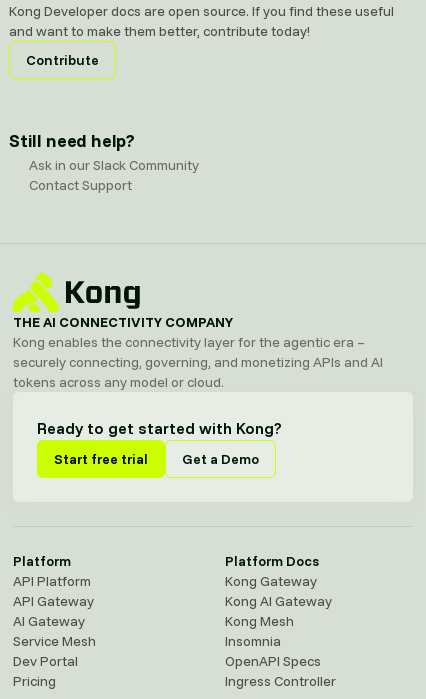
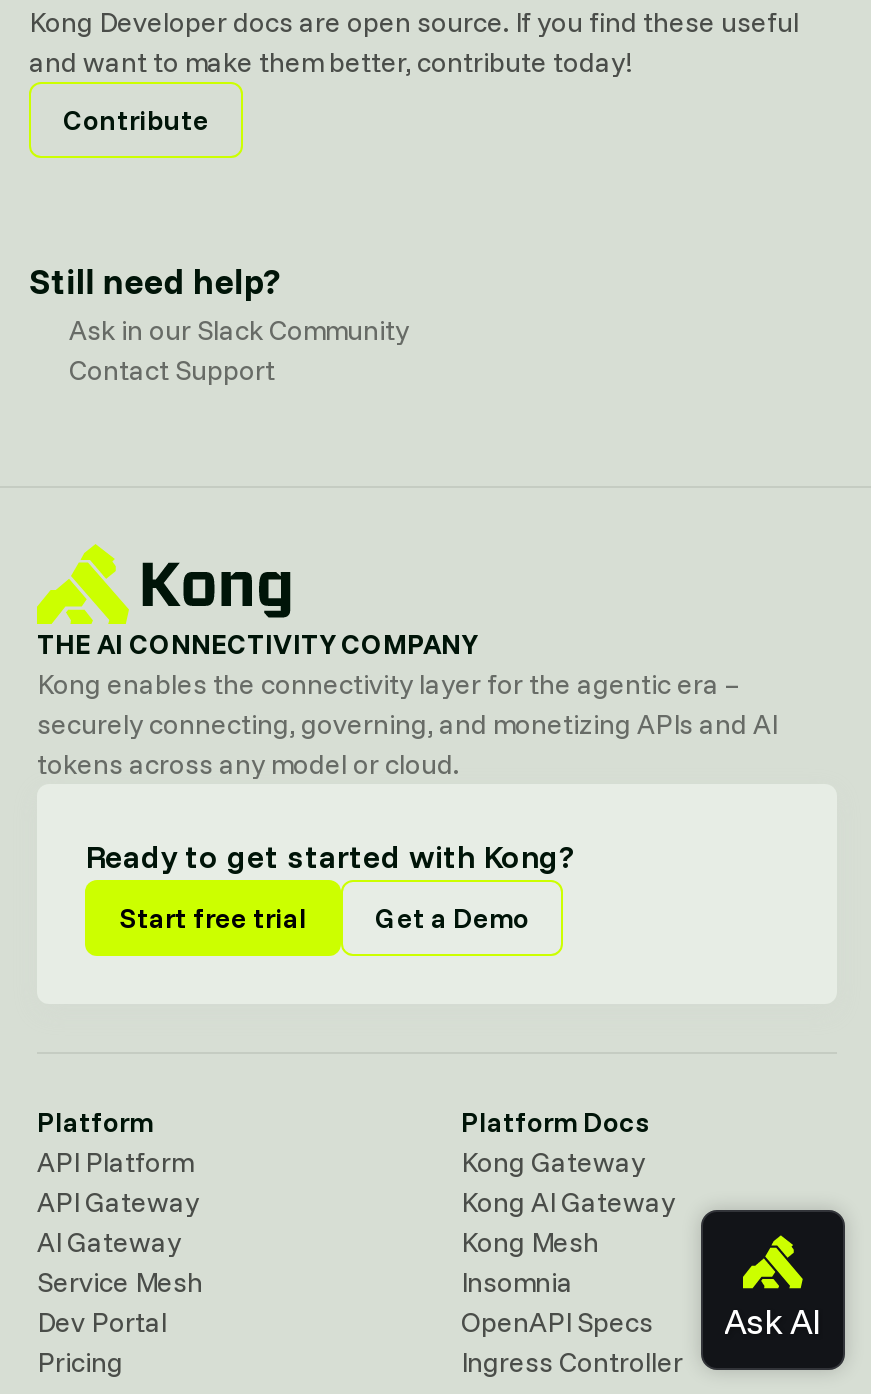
none -> [699,1208,847,1372] [image]

